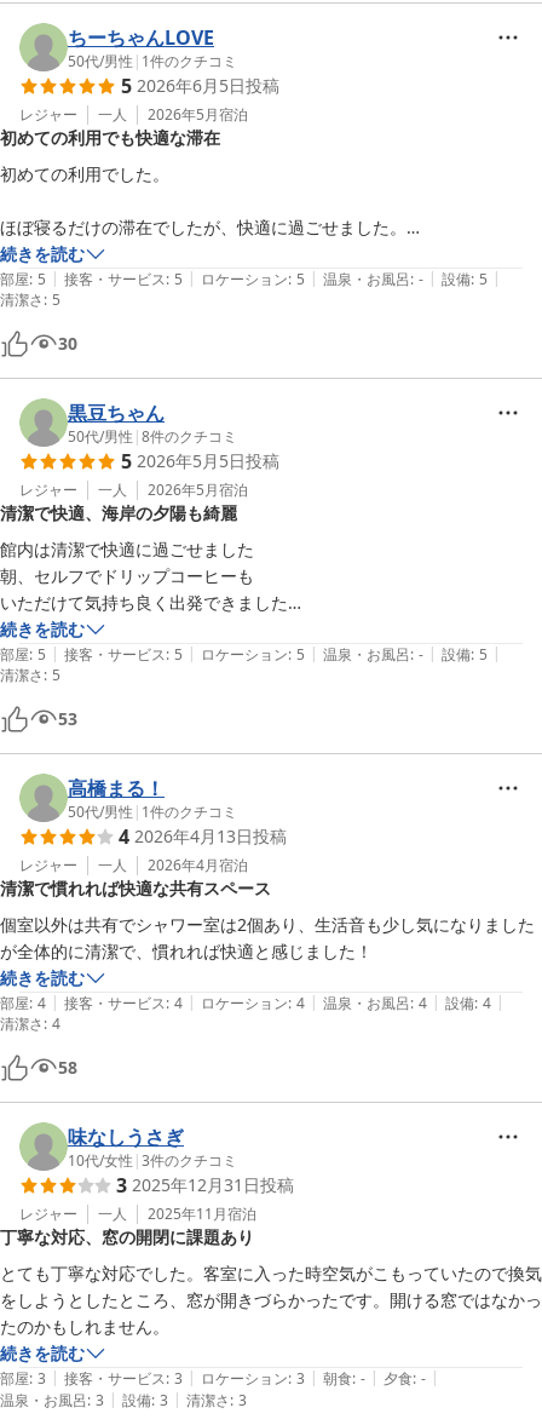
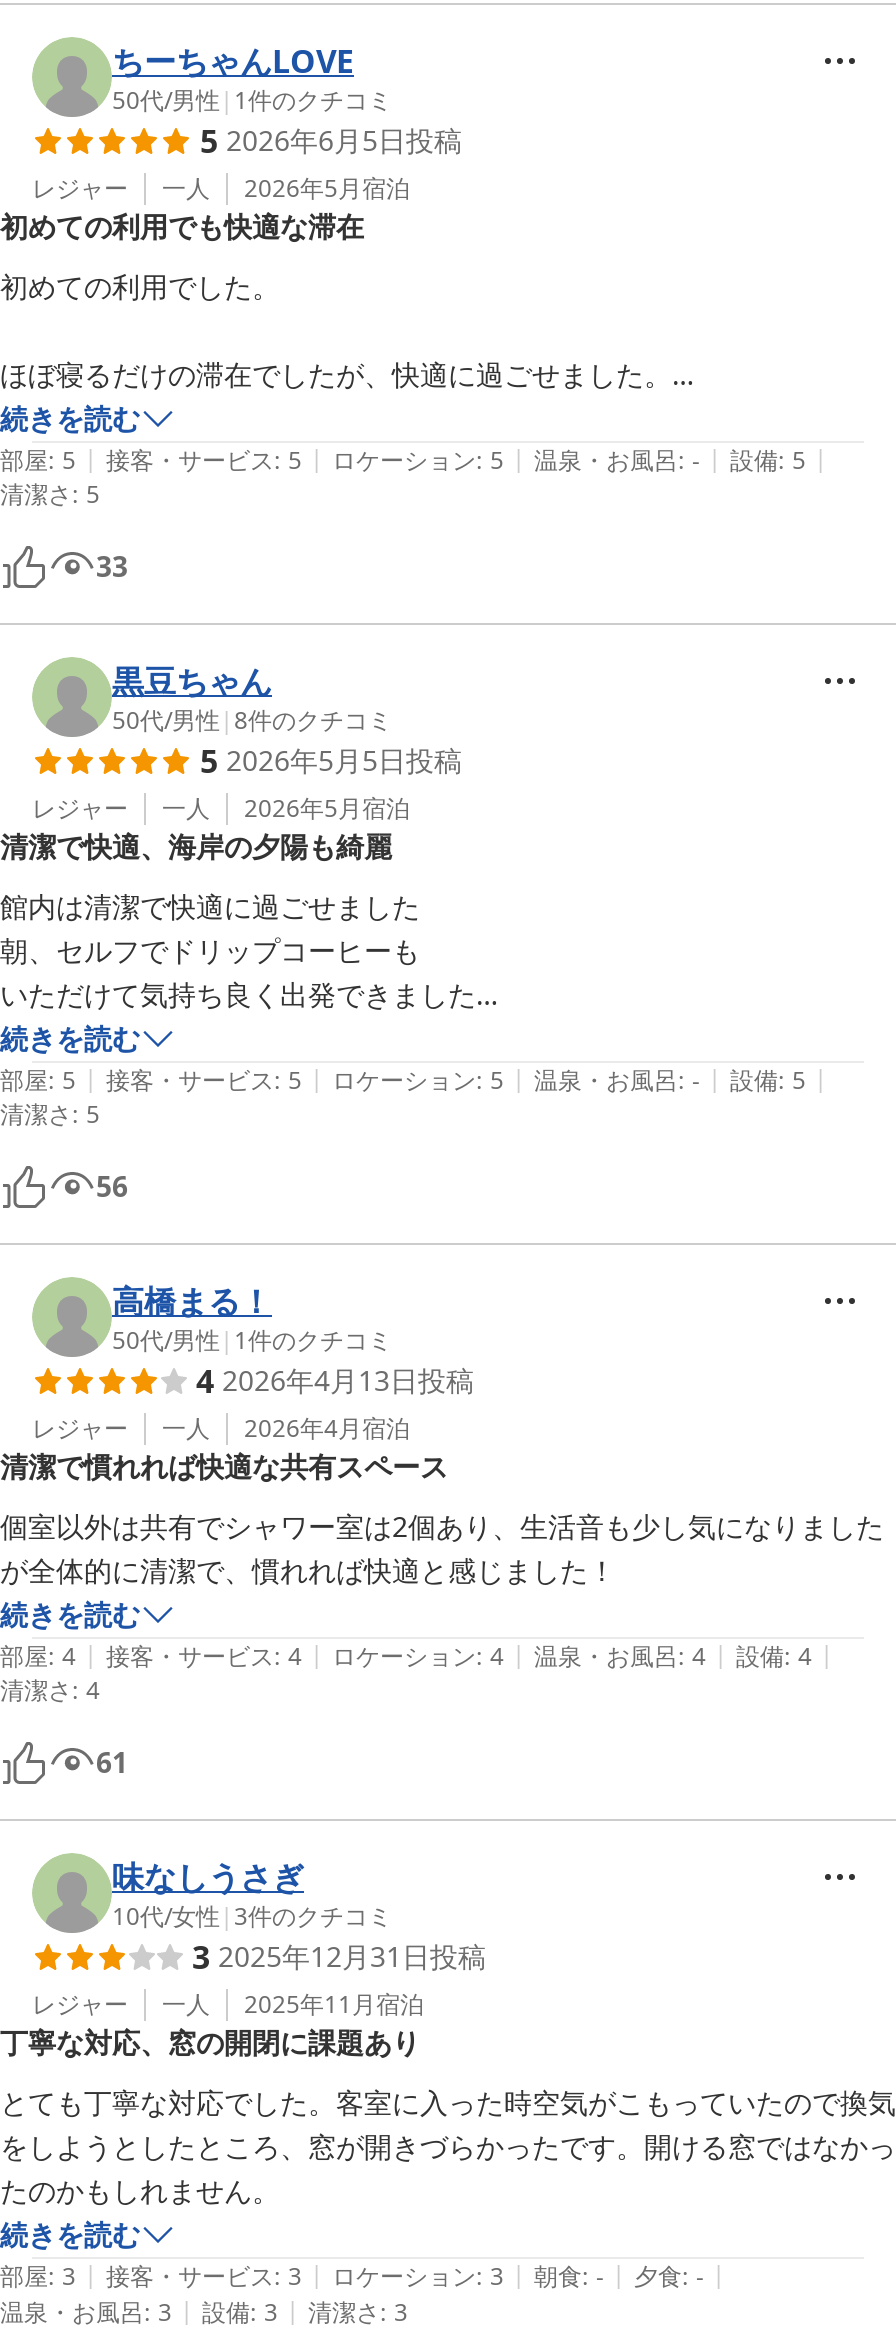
[58,332,77,355] 30 -> [96,547,128,585] 33
[58,707,77,730] 53 -> [96,1167,128,1205] 56
[58,1056,77,1079] 58 -> [96,1743,128,1781] 61

